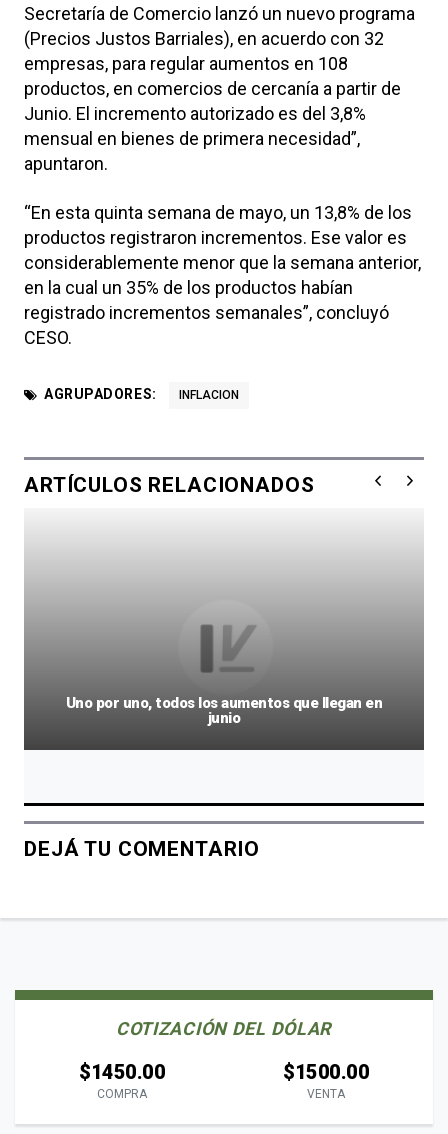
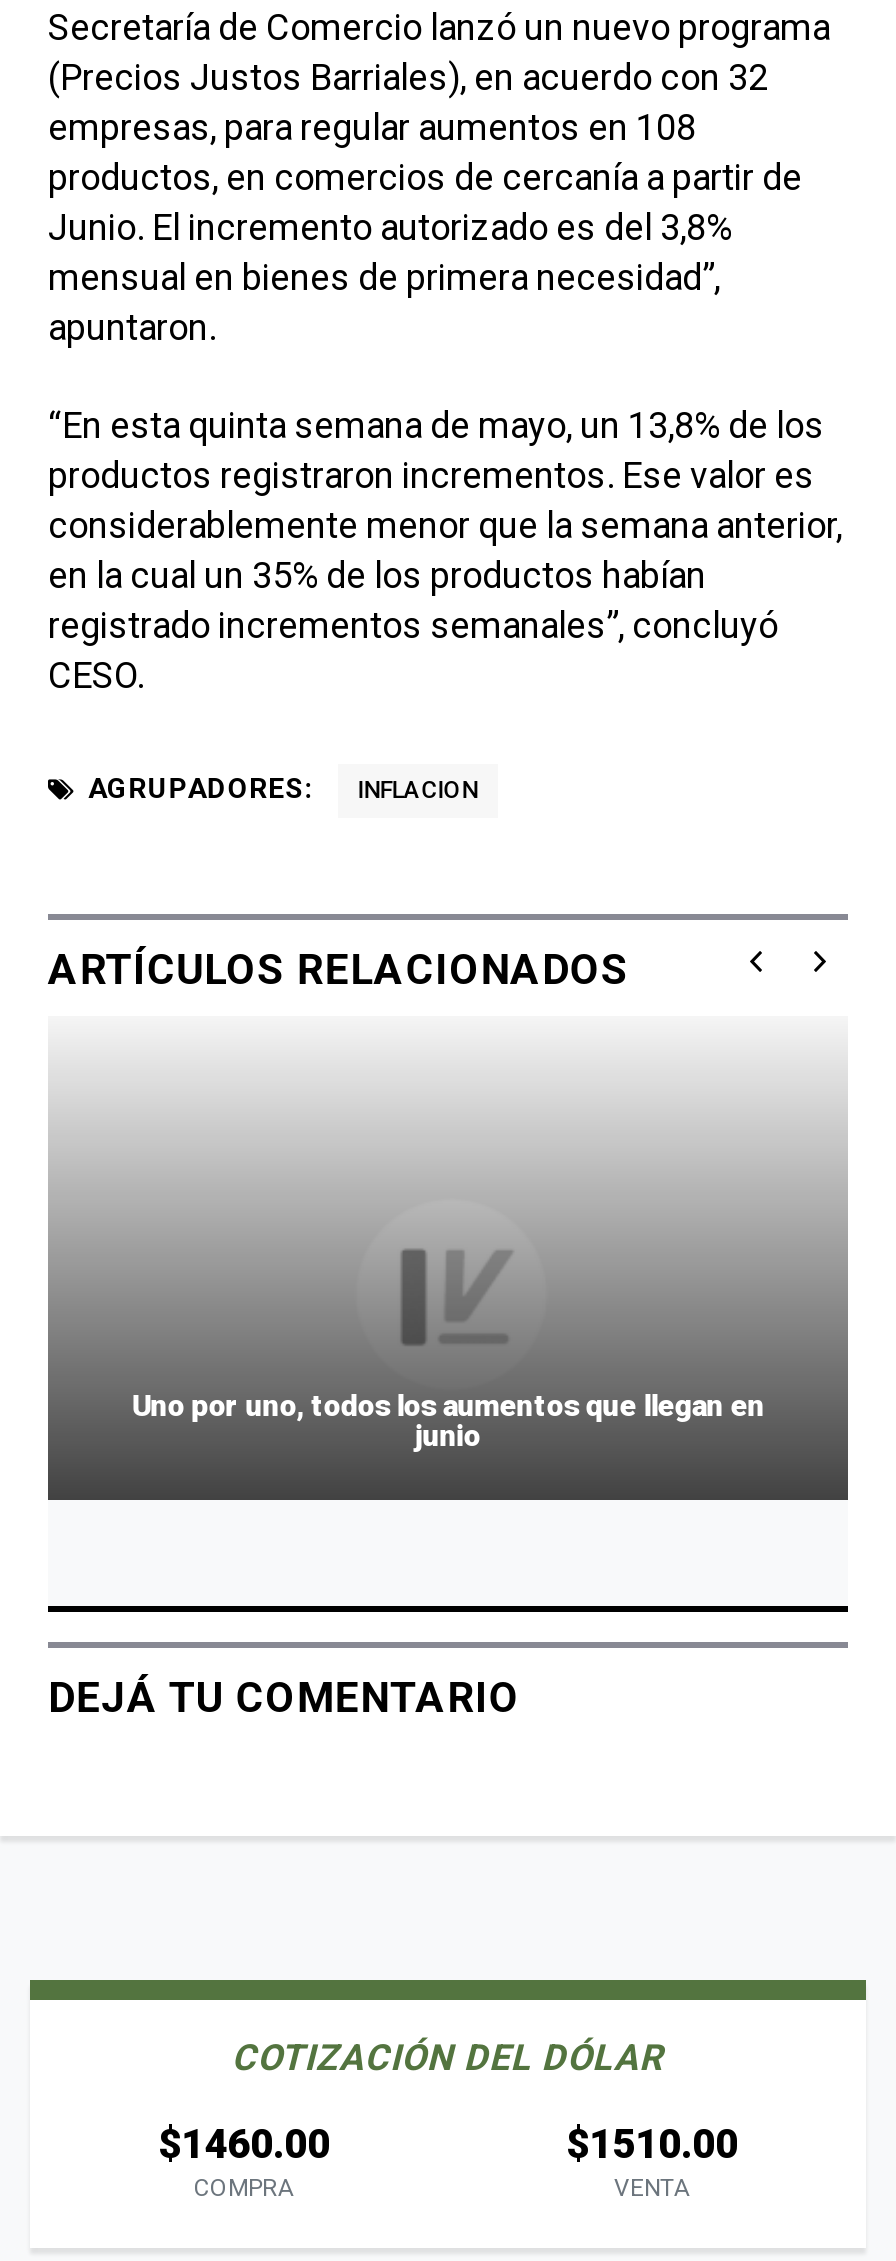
[79,1060,165,1084] $1450.00 -> [158,2120,330,2168] $1460.00
[283,1060,369,1084] $1500.00 -> [566,2120,738,2168] $1510.00

